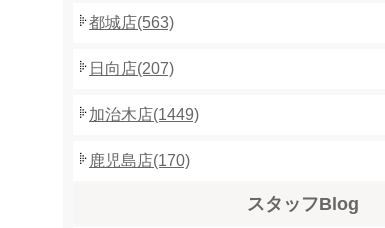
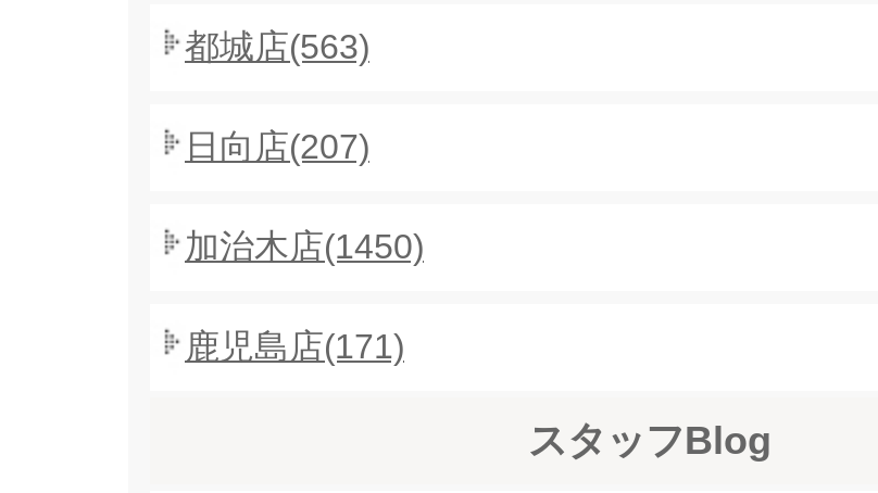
[89,106,199,123] 加治木店(1449) -> [185,228,424,265] 加治木店(1450)
[89,152,190,169] 鹿児島店(170) -> [185,328,404,365] 鹿児島店(171)

